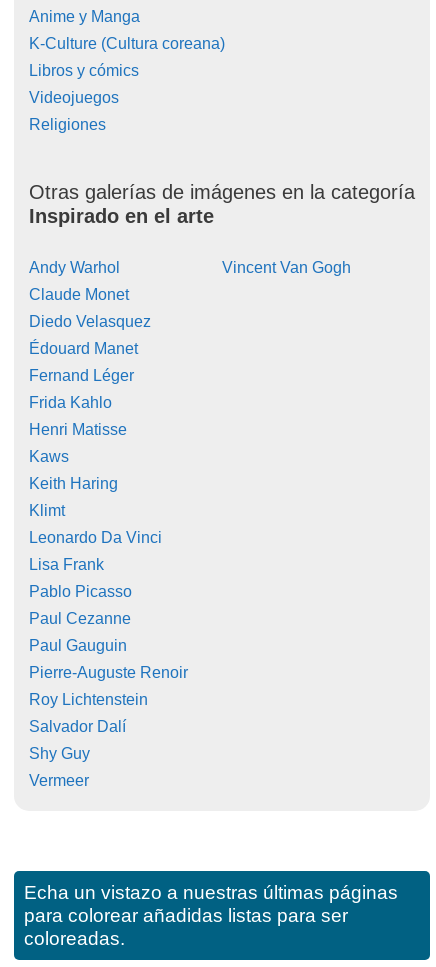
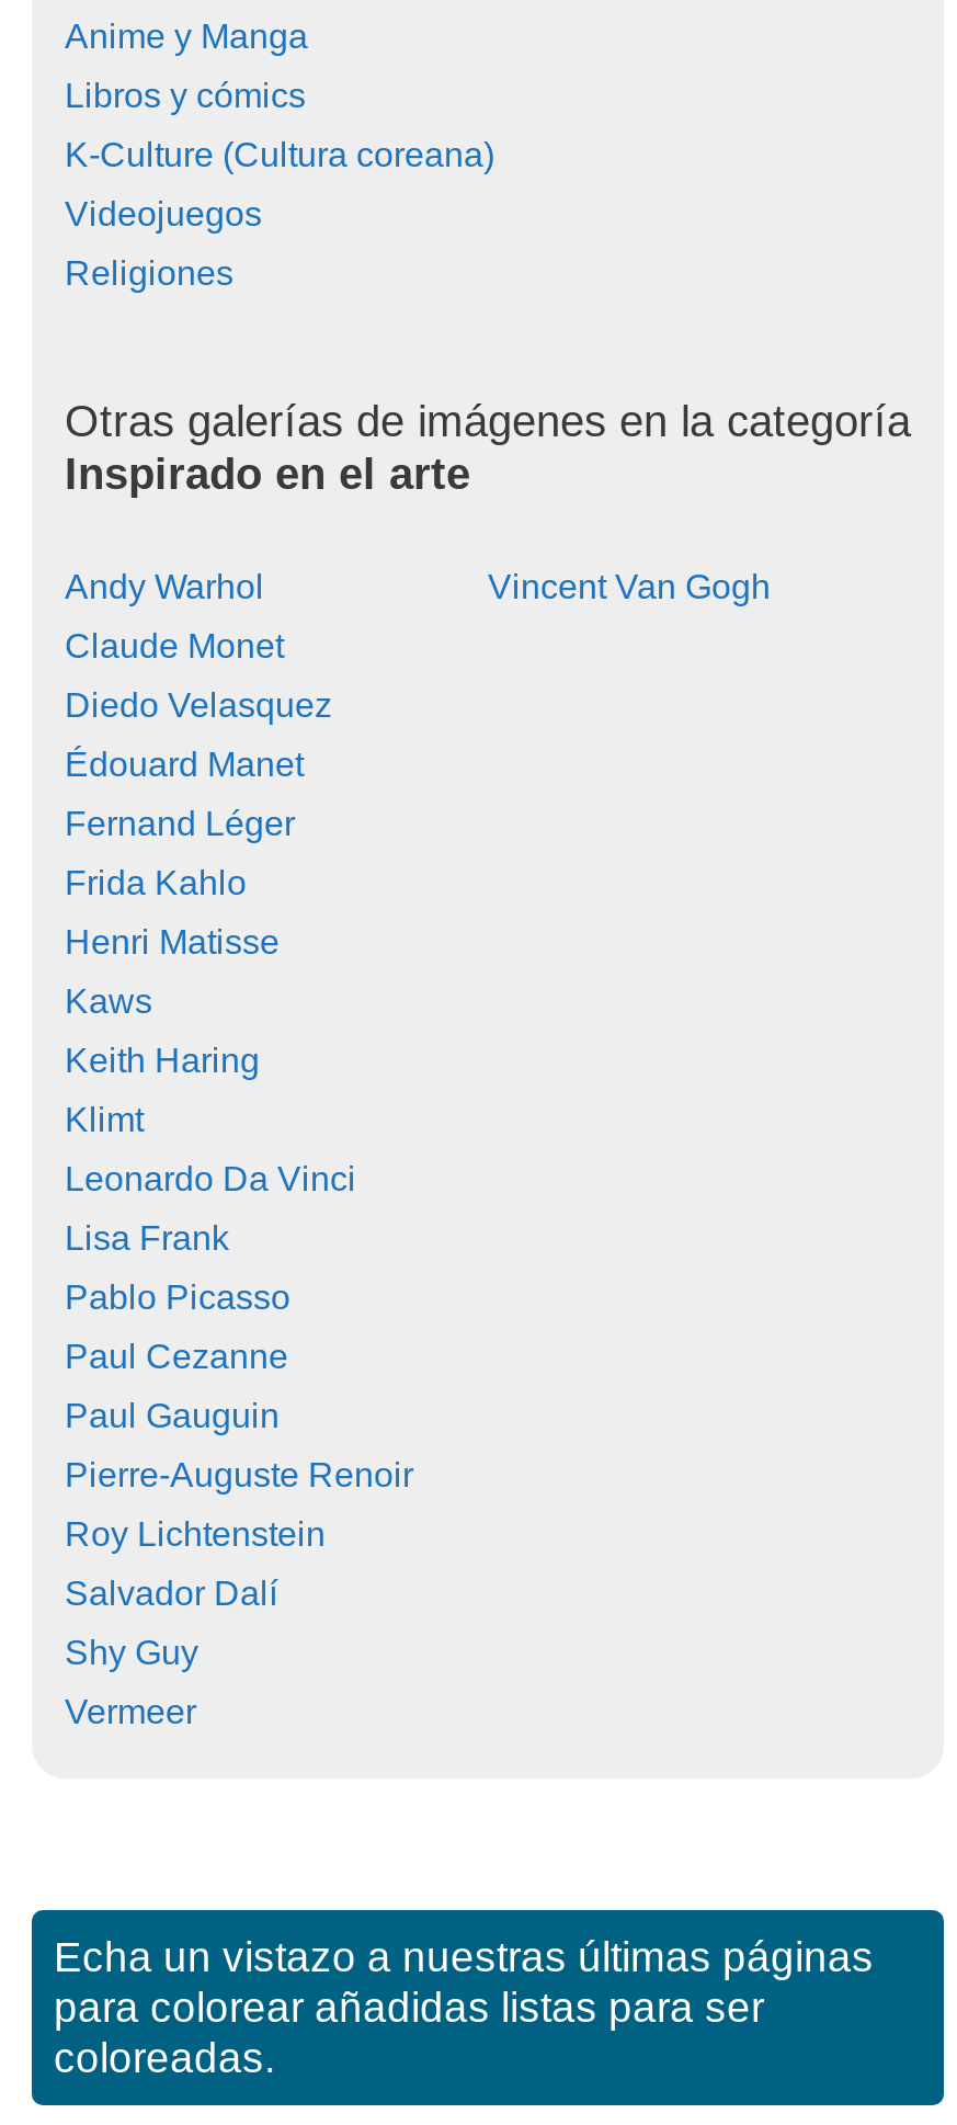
moved [29,35,225,52] -> [65,136,494,173]: K-Culture (Cultura coreana)
moved [29,62,139,79] -> [65,77,306,114]: Libros y cómics

